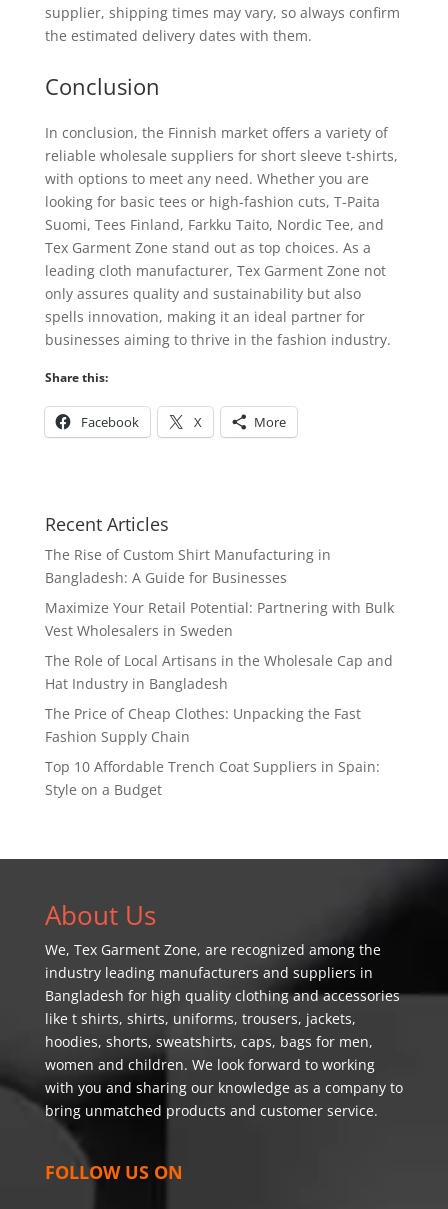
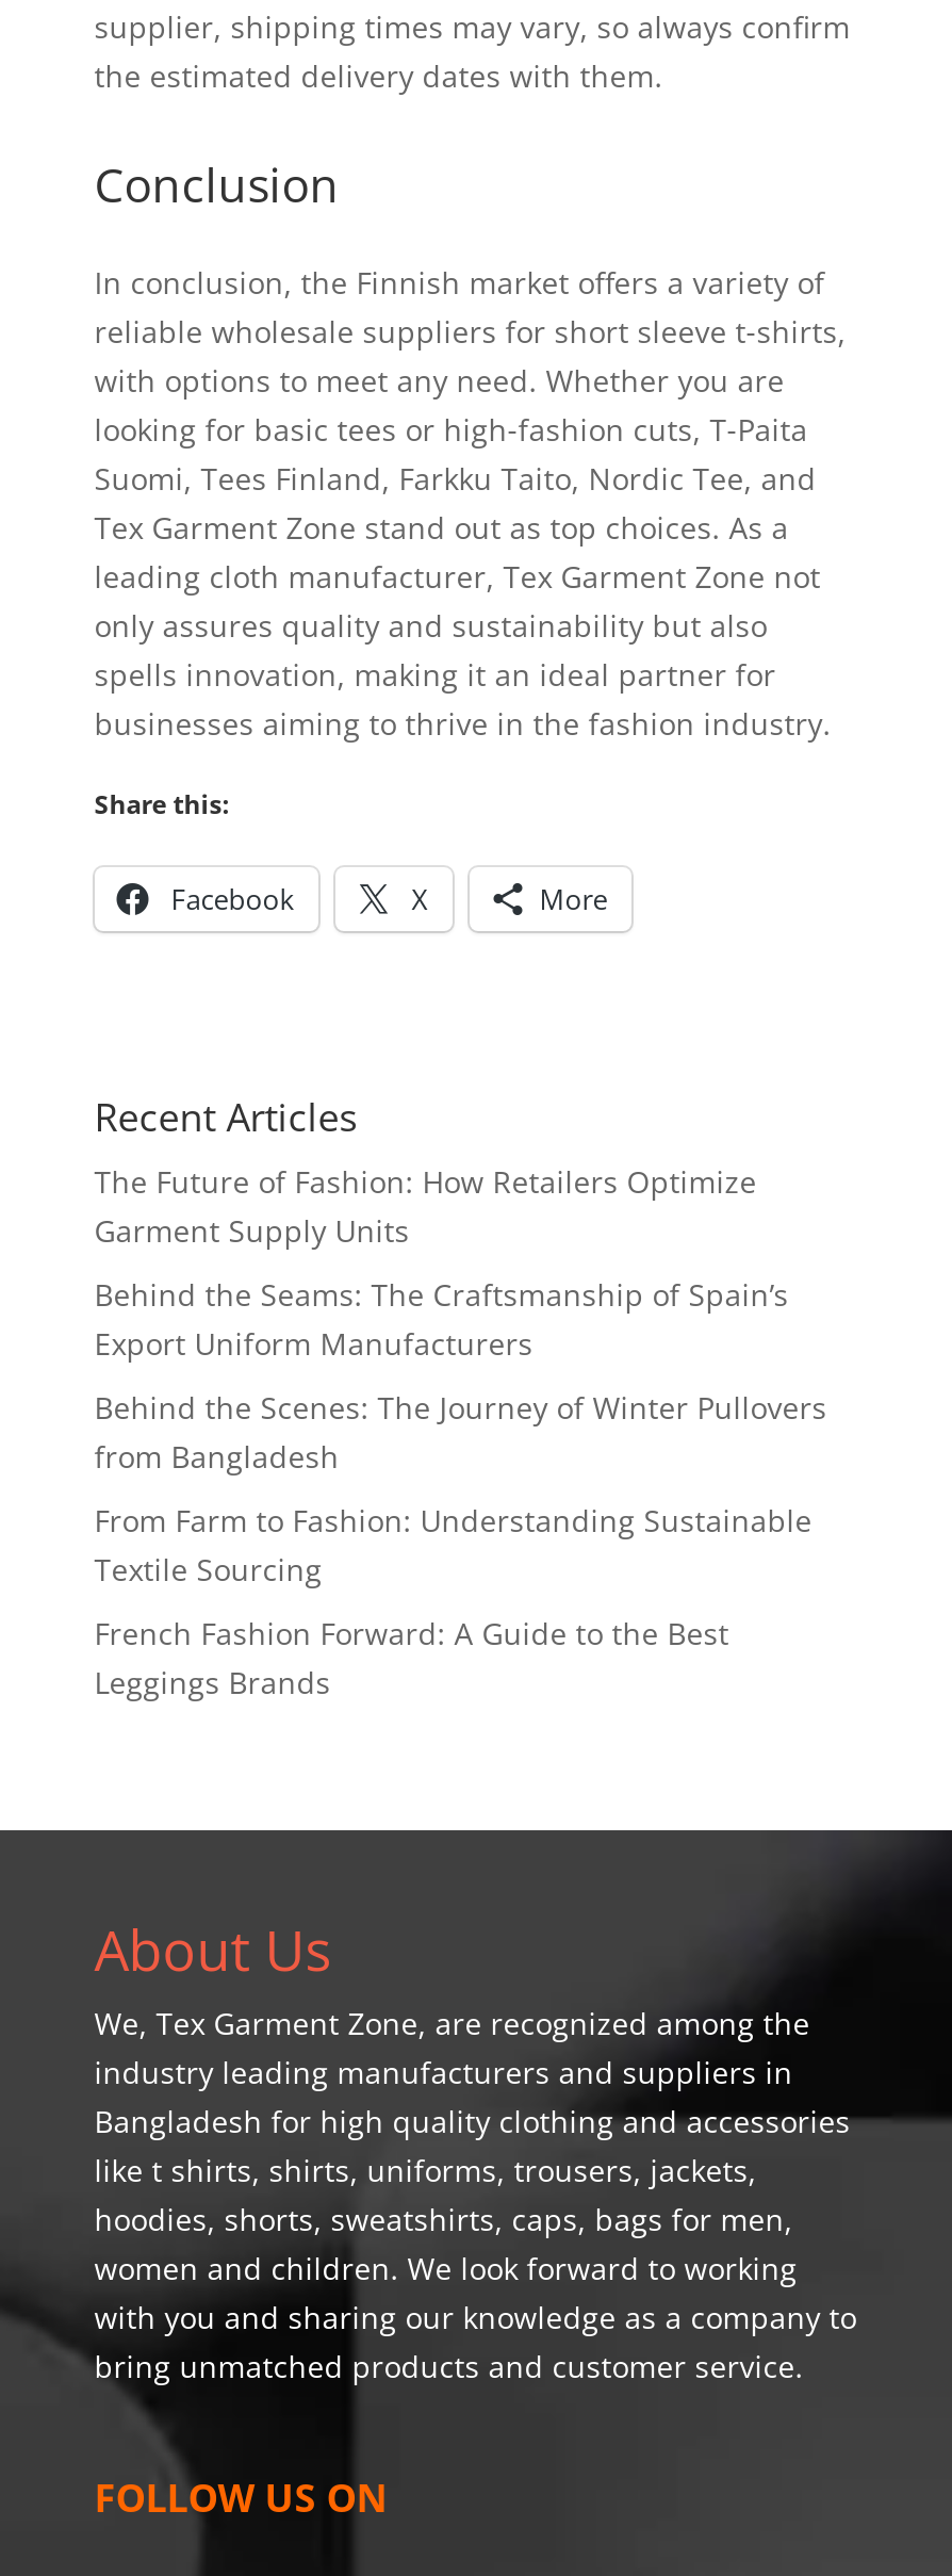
[45,545,331,587] The Rise of Custom Shirt Manufacturing in | Bangladesh: A Guide for Businesses -> [94,1161,757,1251] The Future of Fashion: How Retailers Optimize | Garment Supply Units
[45,598,394,640] Maximize Your Retail Potential: Partnering with Bulk | Vest Wholesalers in Sweden -> [94,1274,789,1364] Behind the Seams: The Craftsmanship of Spain’s | Export Uniform Manufacturers
[45,651,393,693] The Role of Local Artisans in the Wholesale Cap and | Hat Industry in Bangladesh -> [94,1387,827,1477] Behind the Scenes: The Journey of Winter Pullovers | from Bangladesh
[45,704,361,746] The Price of Cheap Clothes: Unpacking the Fast | Fashion Supply Chain -> [94,1500,812,1589] From Farm to Fashion: Understanding Sustainable | Textile Sourcing
[45,757,380,799] Top 10 Affordable Trench Coat Suppliers in Spain: | Style on a Budget -> [94,1613,729,1702] French Fashion Forward: A Guide to the Best | Leggings Brands

